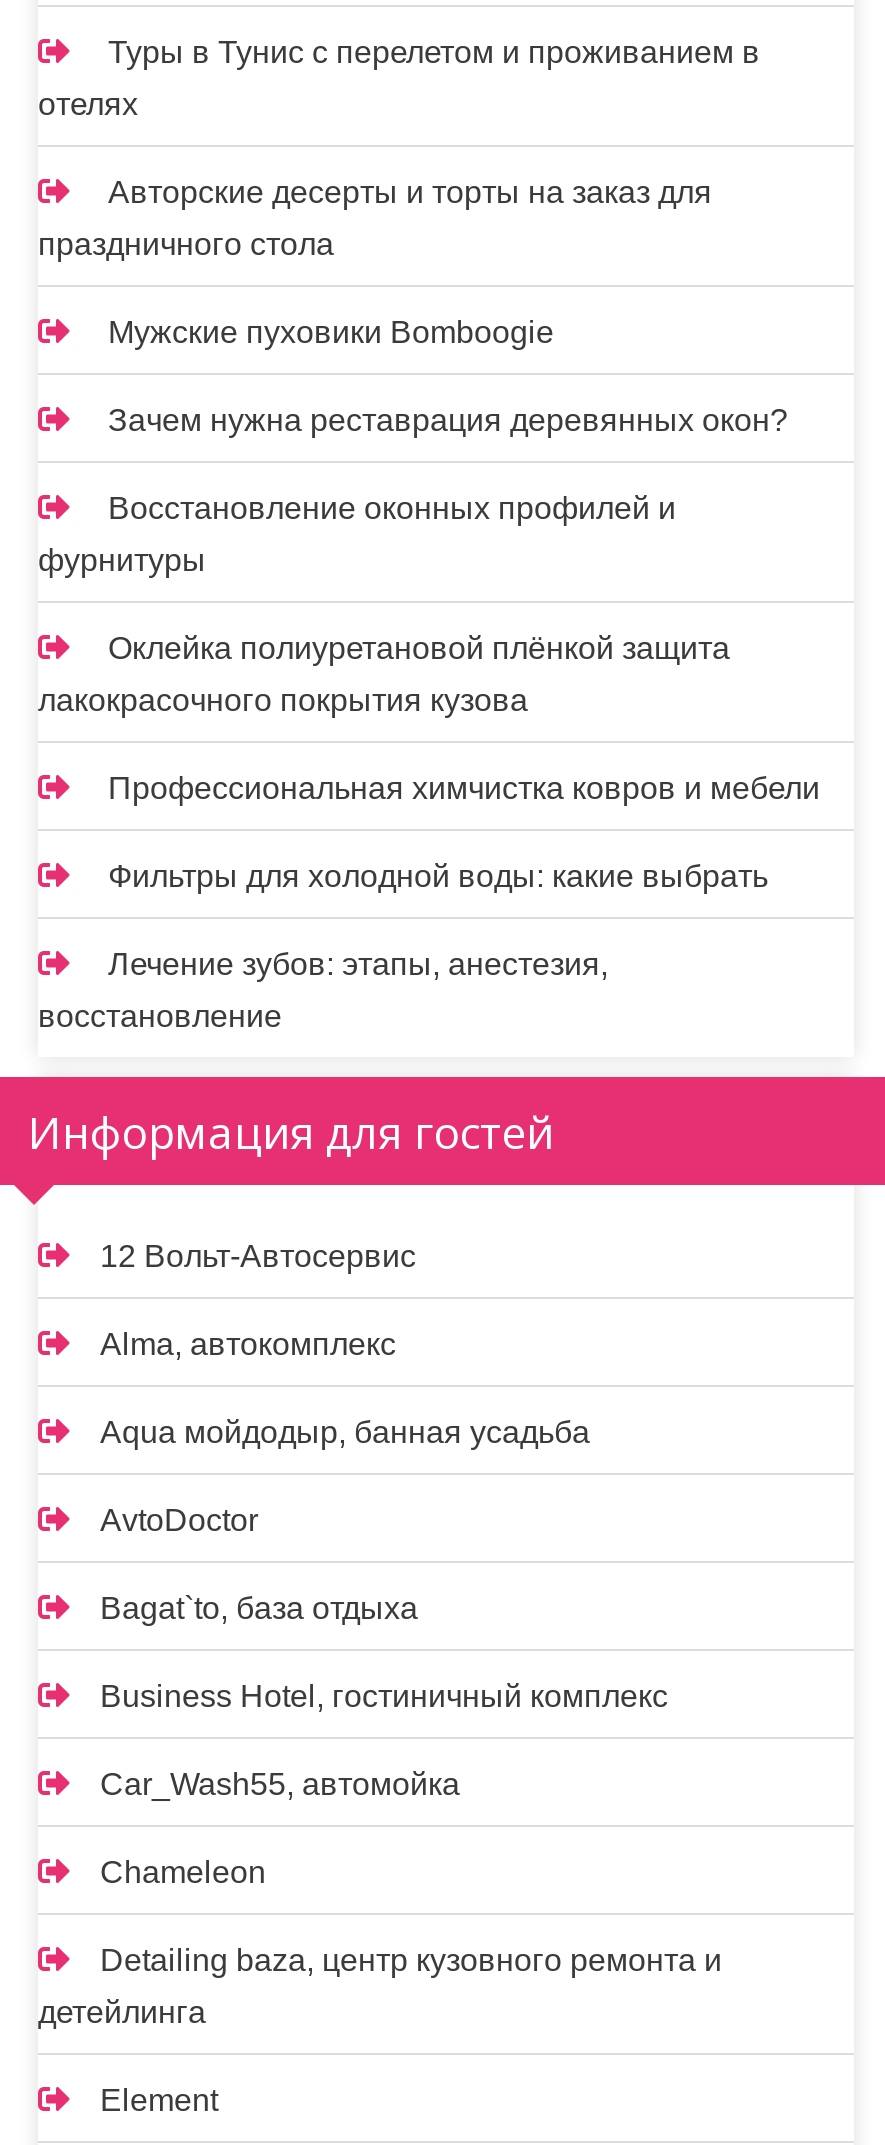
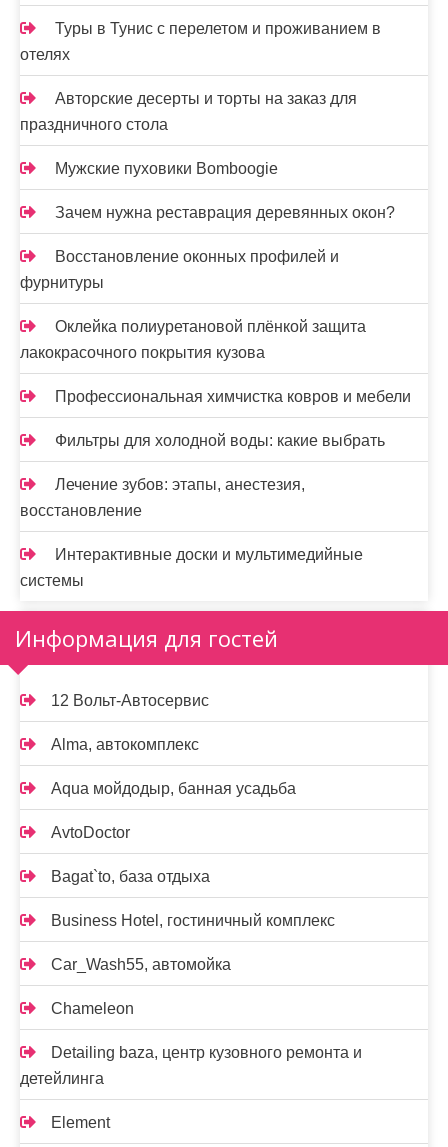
none -> [20,546,363,589] Интерактивные доски и мультимедийные | системы

